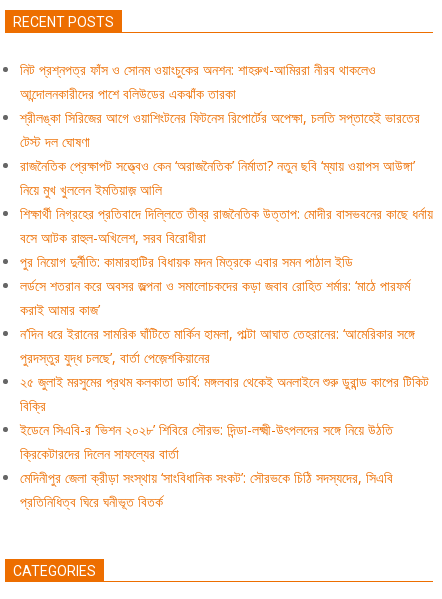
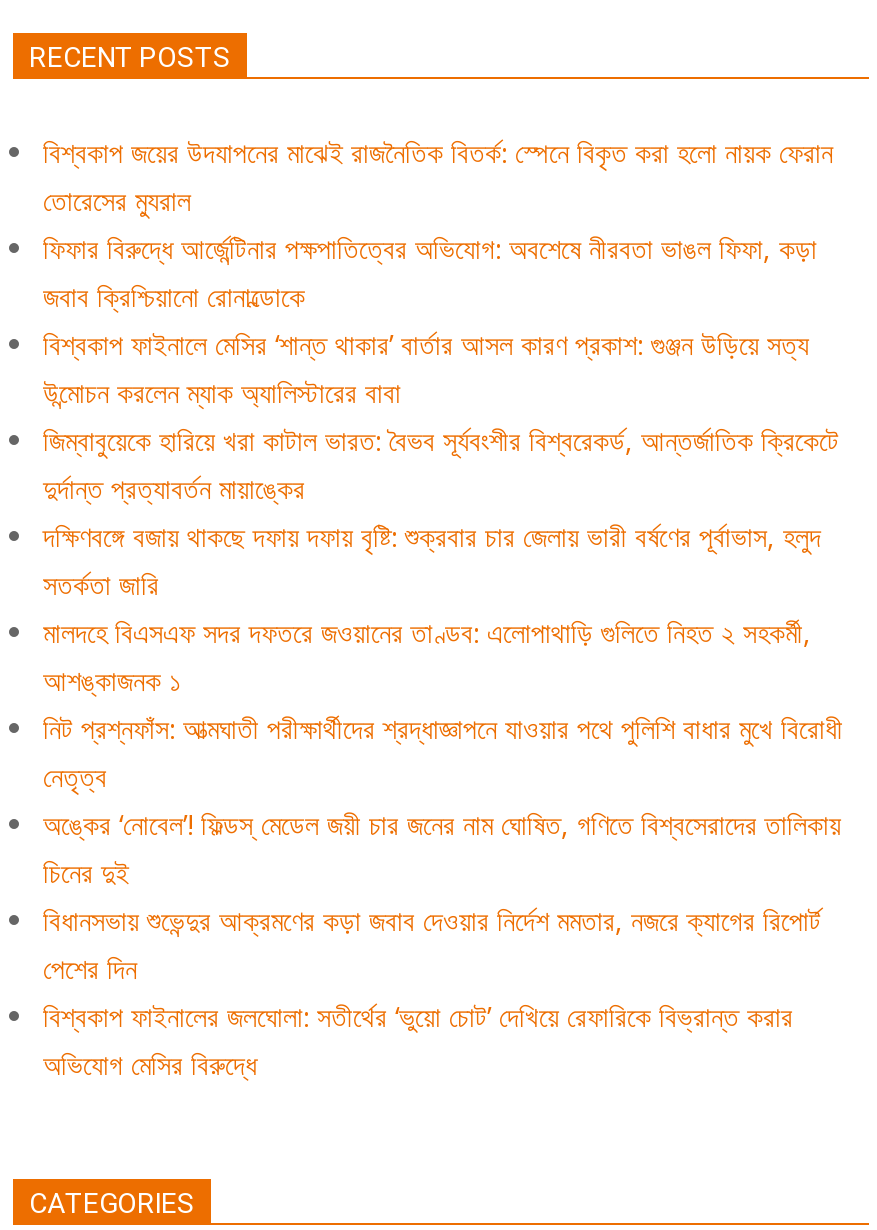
[20,60,433,511] নিট প্রশ্নপত্র ফাঁস ও সোনম ওয়াংচুকের অনশন: শাহরুখ-আমিররা নীরব থাকলেও | আন্দোলনকারীদের পাশে বলিউডের একঝাঁক তারকা | শ্রীলঙ্কা সিরিজের আগে ওয়াশিংটনের ফিটনেস রিপোর্টের অপেক্ষা, চলতি সপ্তাহেই ভারতের | টেস্ট দল ঘোষণা | রাজনৈতিক প্রেক্ষাপট সত্ত্বেও কেন ‘অরাজনৈতিক’ নির্মাতা? নতুন ছবি ‘ম্যায় ওয়াপস আউঙ্গা’ | নিয়ে মুখ খুললেন ইমতিয়াজ় আলি | শিক্ষার্থী নিগ্রহের প্রতিবাদে দিল্লিতে তীব্র রাজনৈতিক উত্তাপ: মোদীর বাসভবনের কাছে ধর্নায় | বসে আটক রাহুল-অখিলেশ, সরব বিরোধীরা | পুর নিয়োগ দুর্নীতি: কামারহাটির বিধায়ক মদন মিত্রকে এবার সমন পাঠাল ইডি | লর্ডসে শতরান করে অবসর জল্পনা ও সমালোচকদের কড়া জবাব রোহিত শর্মার: ‘মাঠে পারফর্ম | করাই আমার কাজ’ | ন’দিন ধরে ইরানের সামরিক ঘাঁটিতে মার্কিন হামলা, পাল্টা আঘাত তেহরানের: ‘আমেরিকার সঙ্গে | পুরদস্তুর যুদ্ধ চলছে’, বার্তা পেজ়েশকিয়ানের | ২৫ জুলাই মরসুমের প্রথম কলকাতা ডার্বি: মঙ্গলবার থেকেই অনলাইনে শুরু ডুরান্ড কাপের টিকিট | বিক্রি | ইডেনে সিএবি-র ‘ভিশন ২০২৮’ শিবিরে সৌরভ: দিন্ডা-লক্ষ্মী-উৎপলদের সঙ্গে নিয়ে উঠতি | ক্রিকেটারদের দিলেন সাফল্যের বার্তা | মেদিনীপুর জেলা ক্রীড়া সংস্থায় ‘সাংবিধানিক সংকট’: সৌরভকে চিঠি সদস্যদের, সিএবি | প্রতিনিধিত্ব ঘিরে ঘনীভূত বিতর্ক -> [43,132,843,1082] বিশ্বকাপ জয়ের উদযাপনের মাঝেই রাজনৈতিক বিতর্ক: স্পেনে বিকৃত করা হলো নায়ক ফেরান | তোরেসের ম্যুরাল | ফিফার বিরুদ্ধে আর্জেন্টিনার পক্ষপাতিত্বের অভিযোগ: অবশেষে নীরবতা ভাঙল ফিফা, কড়া | জবাব ক্রিশ্চিয়ানো রোনাল্ডোকে | বিশ্বকাপ ফাইনালে মেসির ‘শান্ত থাকার’ বার্তার আসল কারণ প্রকাশ: গুঞ্জন উড়িয়ে সত্য | উন্মোচন করলেন ম্যাক অ্যালিস্টারের বাবা | জিম্বাবুয়েকে হারিয়ে খরা কাটাল ভারত: বৈভব সূর্যবংশীর বিশ্বরেকর্ড, আন্তর্জাতিক ক্রিকেটে | দুর্দান্ত প্রত্যাবর্তন মায়াঙ্কের | দক্ষিণবঙ্গে বজায় থাকছে দফায় দফায় বৃষ্টি: শুক্রবার চার জেলায় ভারী বর্ষণের পূর্বাভাস, হলুদ | সতর্কতা জারি | মালদহে বিএসএফ সদর দফতরে জওয়ানের তাণ্ডব: এলোপাথাড়ি গুলিতে নিহত ২ সহকর্মী, | আশঙ্কাজনক ১ | নিট প্রশ্নফাঁস: আত্মঘাতী পরীক্ষার্থীদের শ্রদ্ধাজ্ঞাপনে যাওয়ার পথে পুলিশি বাধার মুখে বিরোধী | নেতৃত্ব | অঙ্কের ‘নোবেল’! ফিল্ডস্‌ মেডেল জয়ী চার জনের নাম ঘোষিত, গণিতে বিশ্বসেরাদের তালিকায় | চিনের দুই | বিধানসভায় শুভেন্দুর আক্রমণের কড়া জবাব দেওয়ার নির্দেশ মমতার, নজরে ক্যাগের রিপোর্ট | পেশের দিন | বিশ্বকাপ ফাইনালের জলঘোলা: সতীর্থের ‘ভুয়ো চোট’ দেখিয়ে রেফারিকে বিভ্রান্ত করার | অভিযোগ মেসির বিরুদ্ধে

